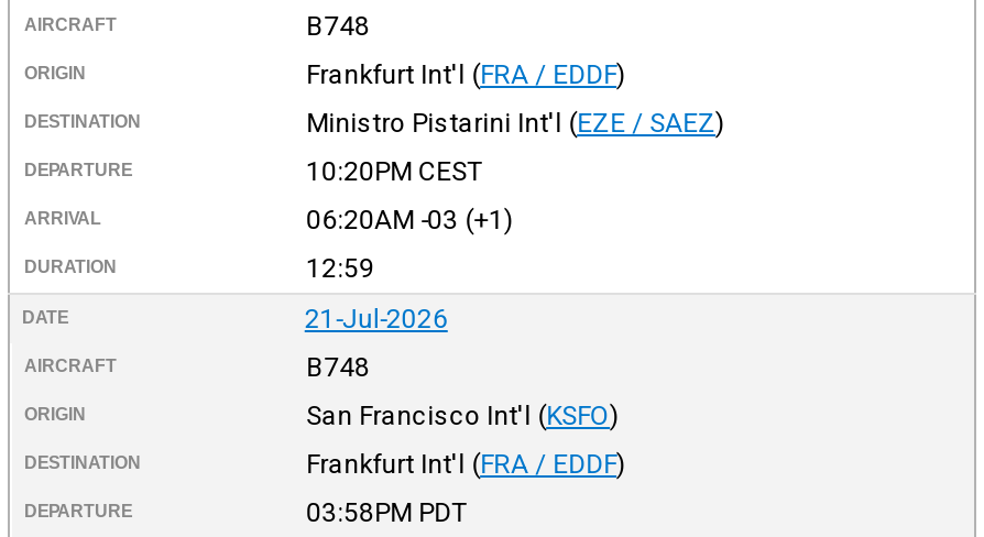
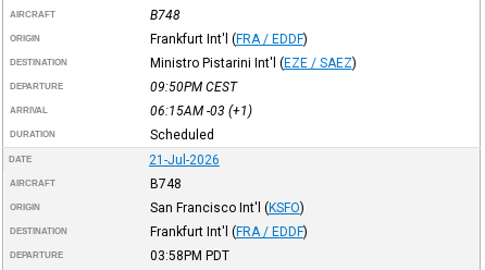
[306,156,482,187] 10:20PM CEST -> [150,79,237,94] 09:50PM CEST
[306,204,513,235] 06:20AM -03 (+1) -> [150,103,252,118] 06:15AM -03 (+1)
[306,253,374,283] 12:59 -> [150,127,214,142] Scheduled

